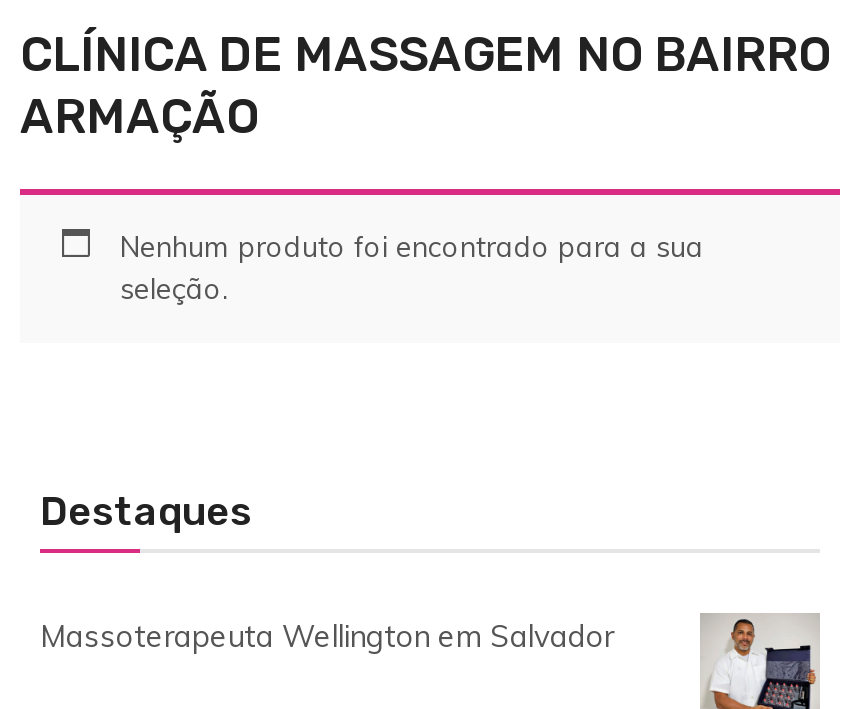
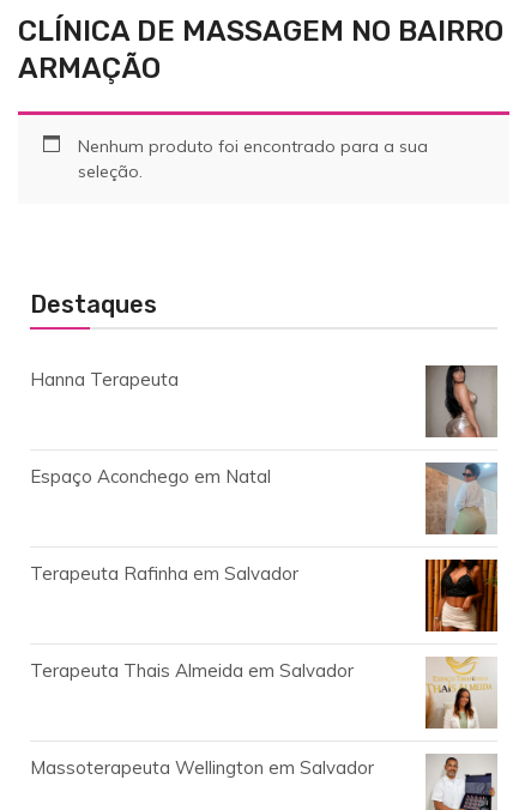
none -> [30,367,179,390] Hanna Terapeuta
none -> [30,464,271,487] Espaço Aconchego em Natal
none -> [30,561,298,584] Terapeuta Rafinha em Salvador
none -> [30,659,354,681] Terapeuta Thais Almeida em Salvador
none -> [424,558,499,633] [image]
none -> [426,365,497,439] [image]
none -> [426,461,497,536] [image]
none -> [426,655,496,730] [image]

